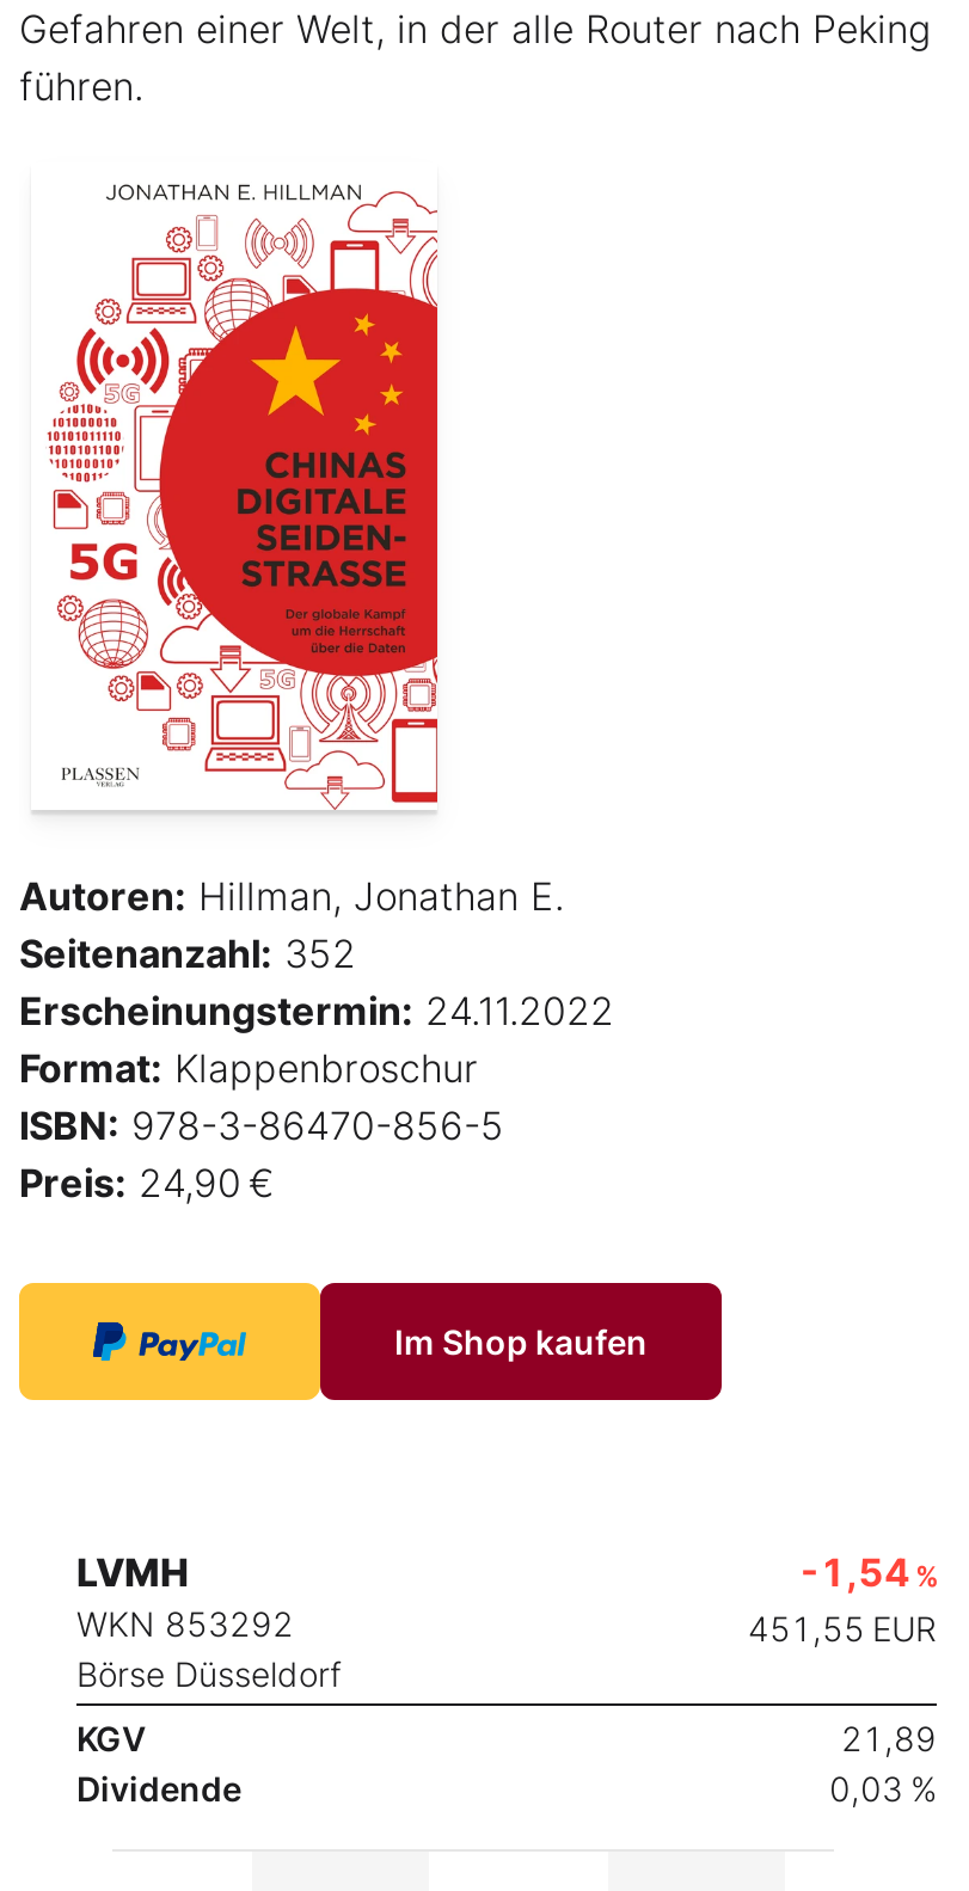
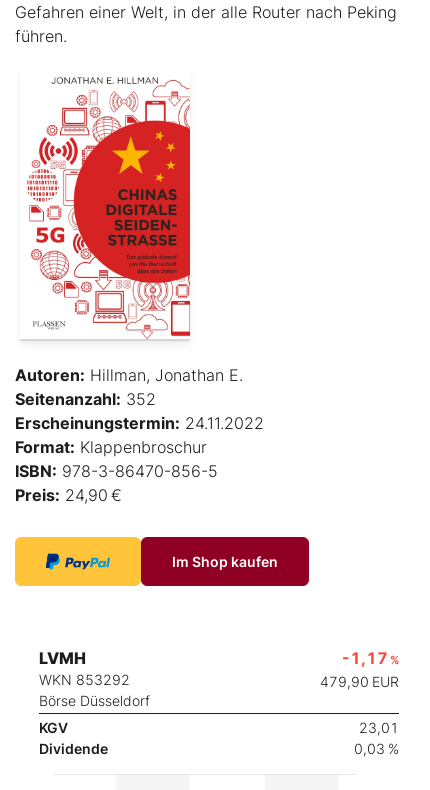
[801,1548,937,1596] -1,54 % -> [342,648,399,668] -1,17 %
[748,1608,937,1649] 451,55 EUR -> [320,673,399,690] 479,90 EUR
[841,1718,937,1758] 21,89 -> [359,719,399,736] 23,01

